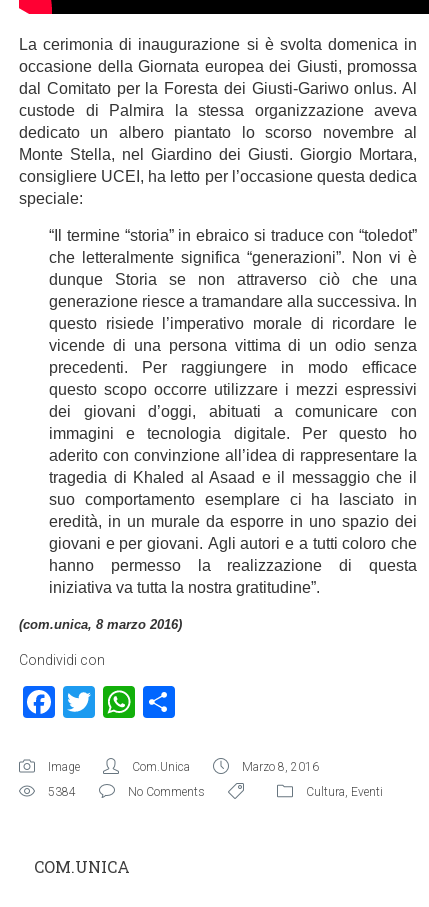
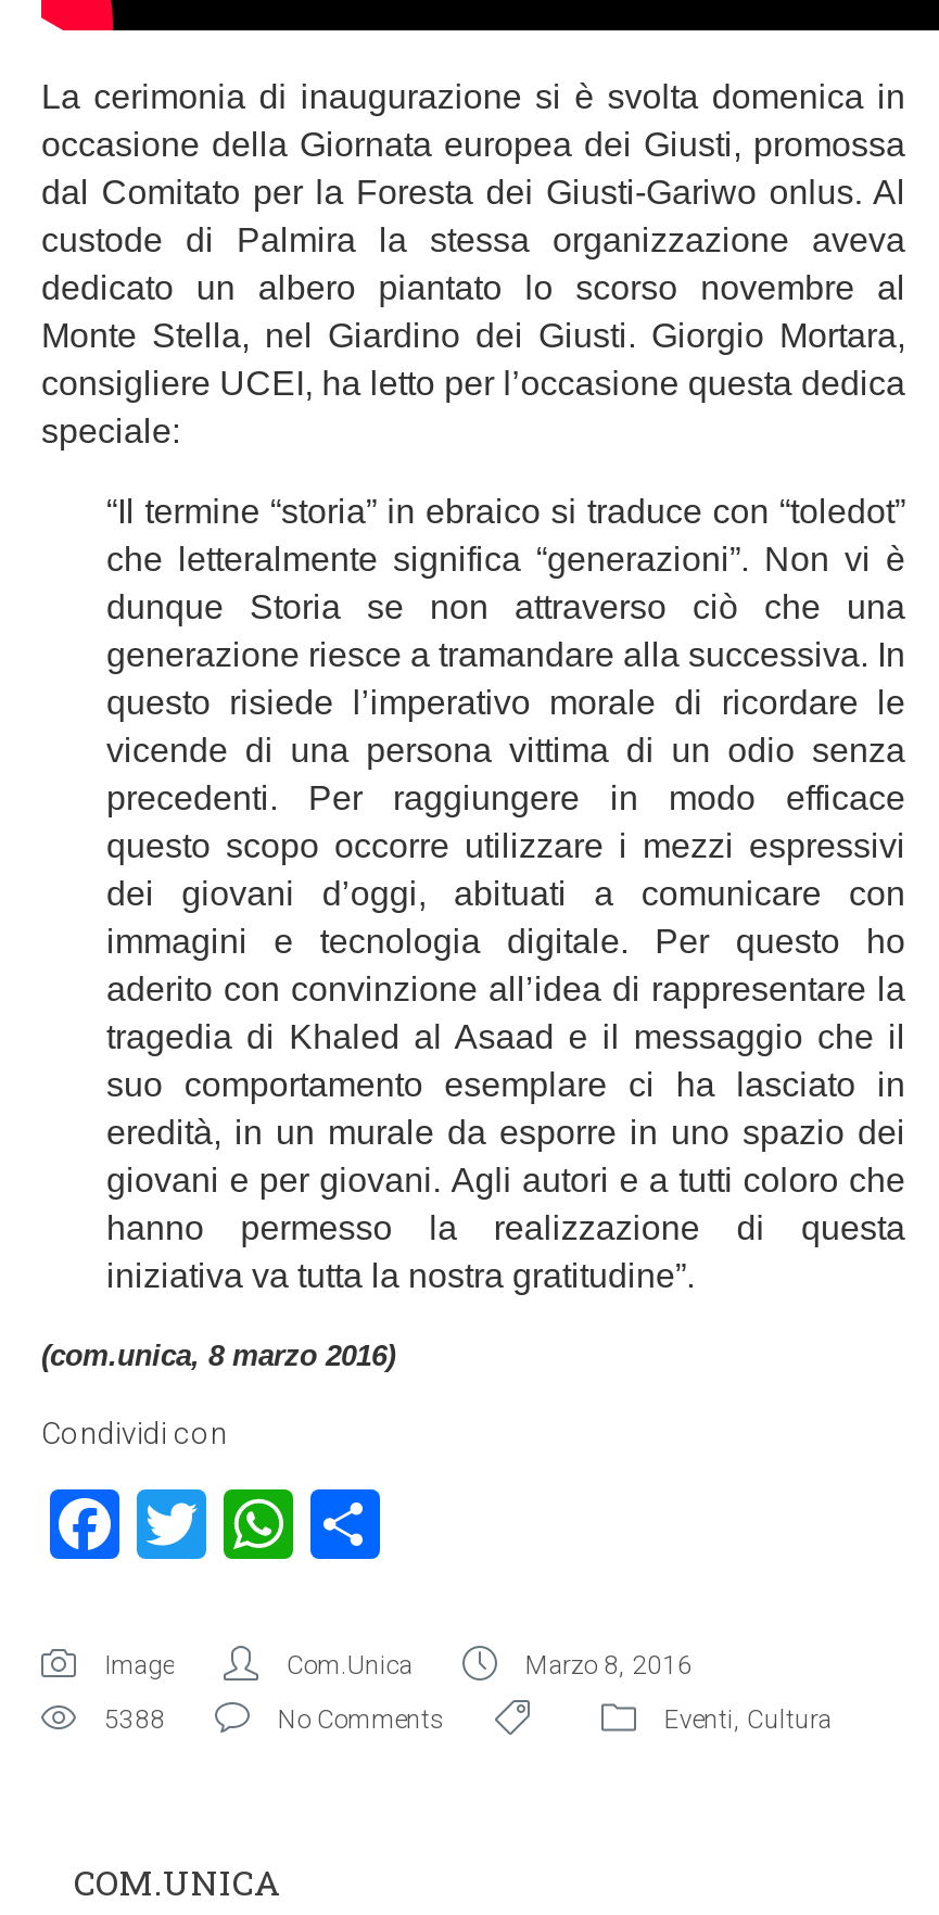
[48,785,76,799] 5384 -> [104,1704,165,1735] 5388
[306,785,383,799] Cultura, Eventi -> [664,1704,832,1735] Eventi, Cultura

